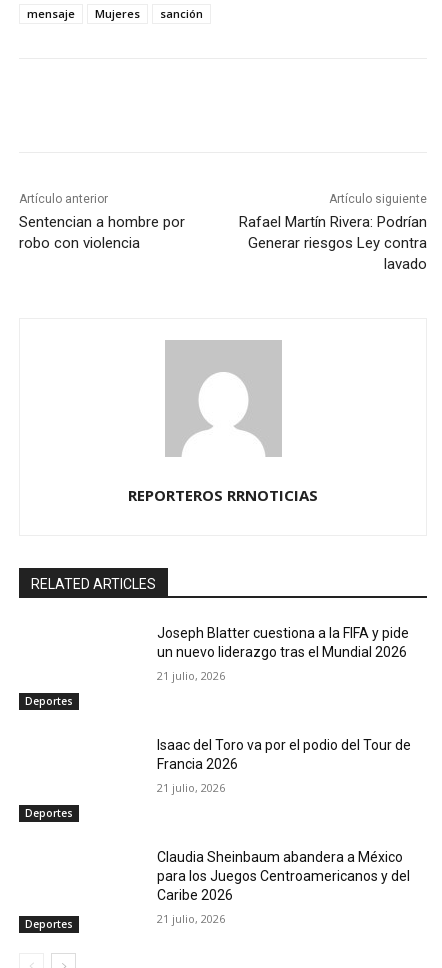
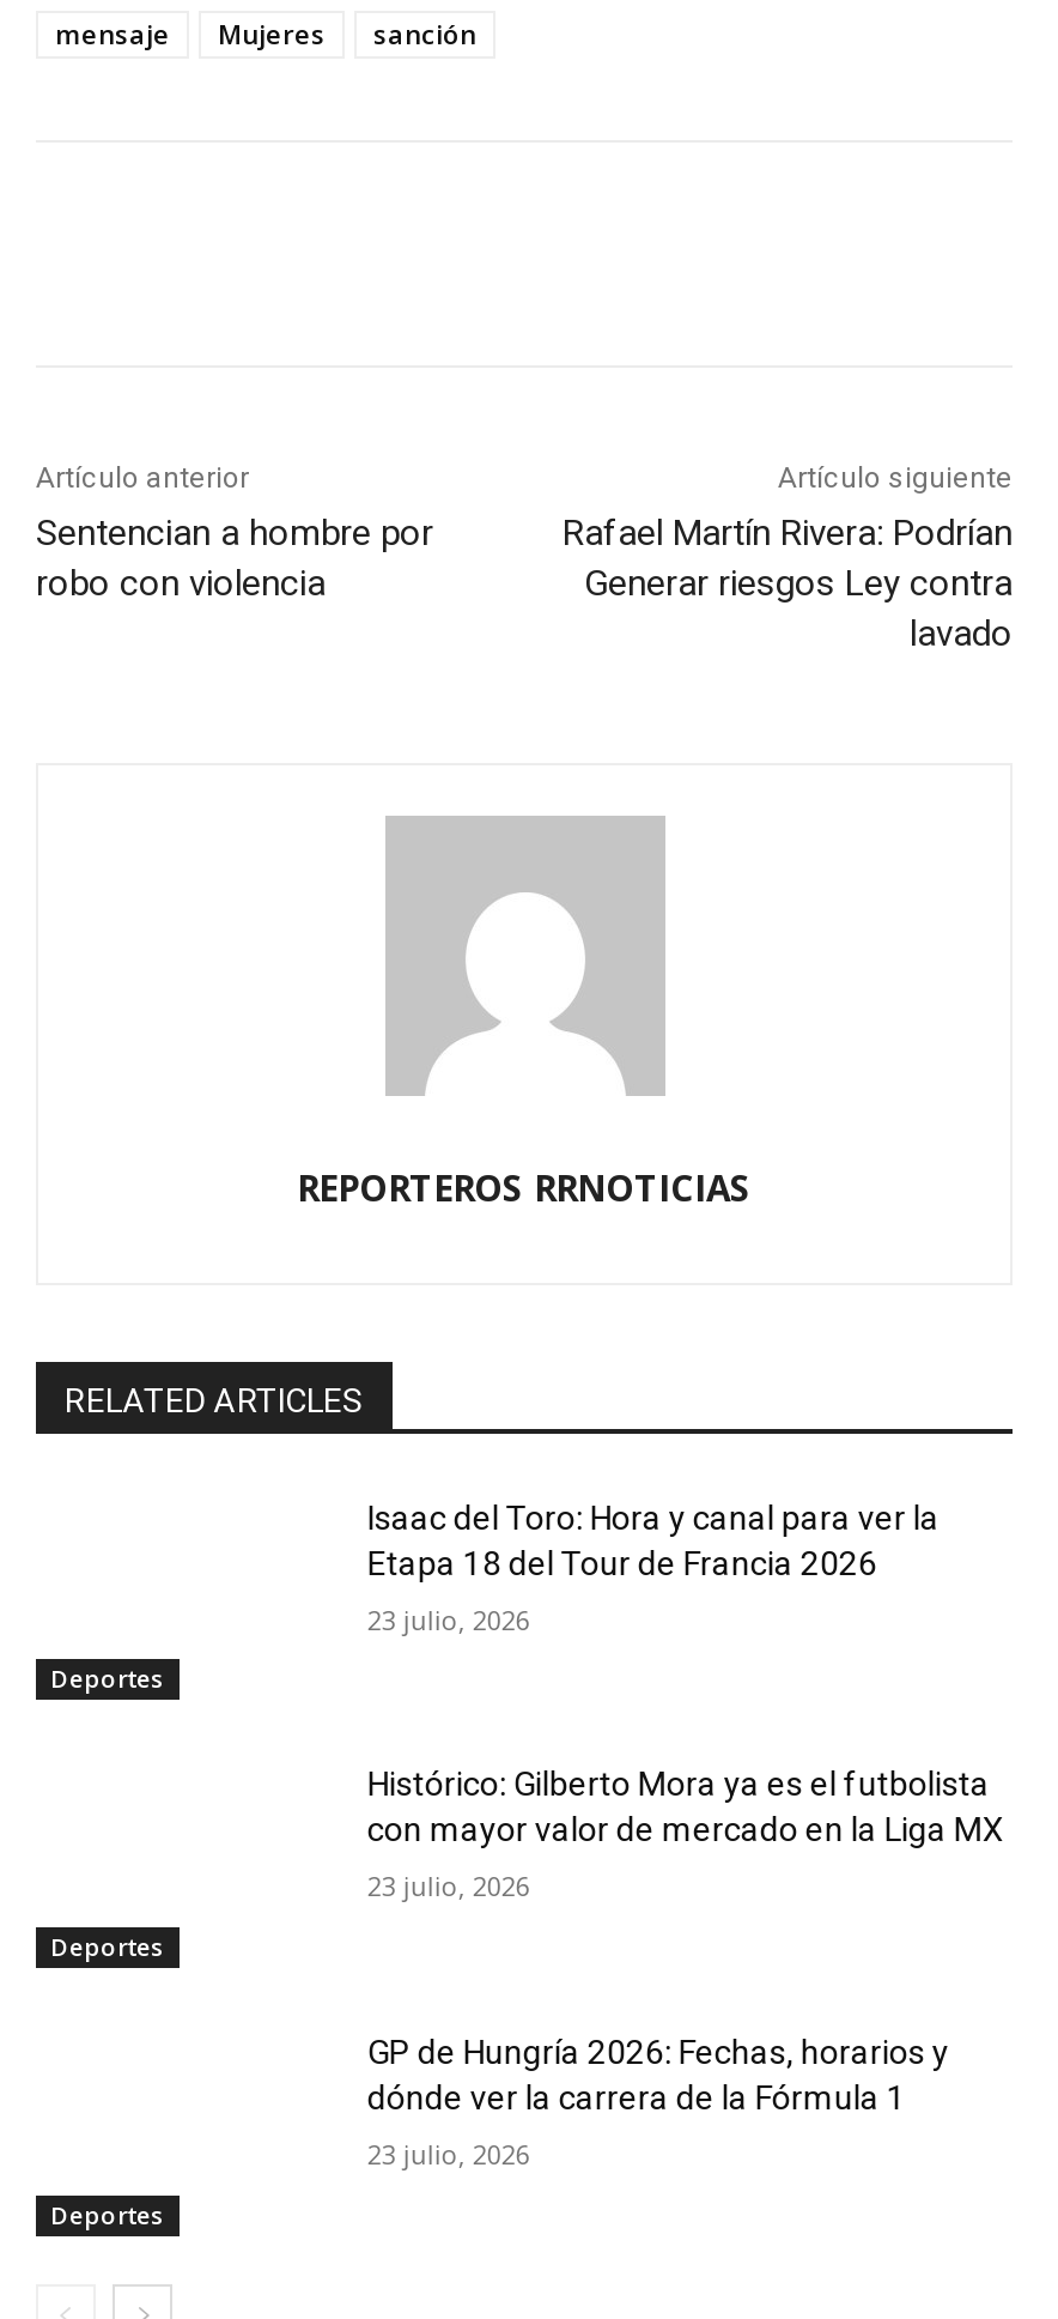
[157,625,409,660] Joseph Blatter cuestiona a la FIFA y pide | un nuevo liderazgo tras el Mundial 2026 -> [367,1498,939,1582] Isaac del Toro: Hora y canal para ver la | Etapa 18 del Tour de Francia 2026
[157,668,225,683] 21 julio, 2026 -> [367,1601,530,1637] 23 julio, 2026
[157,737,411,772] Isaac del Toro va por el podio del Tour de | Francia 2026 -> [367,1765,1004,1849] Histórico: Gilberto Mora ya es el futbolista | con mayor valor de mercado en la Liga MX
[157,780,225,795] 21 julio, 2026 -> [367,1868,530,1904] 23 julio, 2026
[157,849,410,903] Claudia Sheinbaum abandera a México | para los Juegos Centroamericanos y del | Caribe 2026 -> [367,2033,949,2117] GP de Hungría 2026: Fechas, horarios y | dónde ver la carrera de la Fórmula 1
[157,911,225,926] 21 julio, 2026 -> [367,2136,530,2172] 23 julio, 2026

